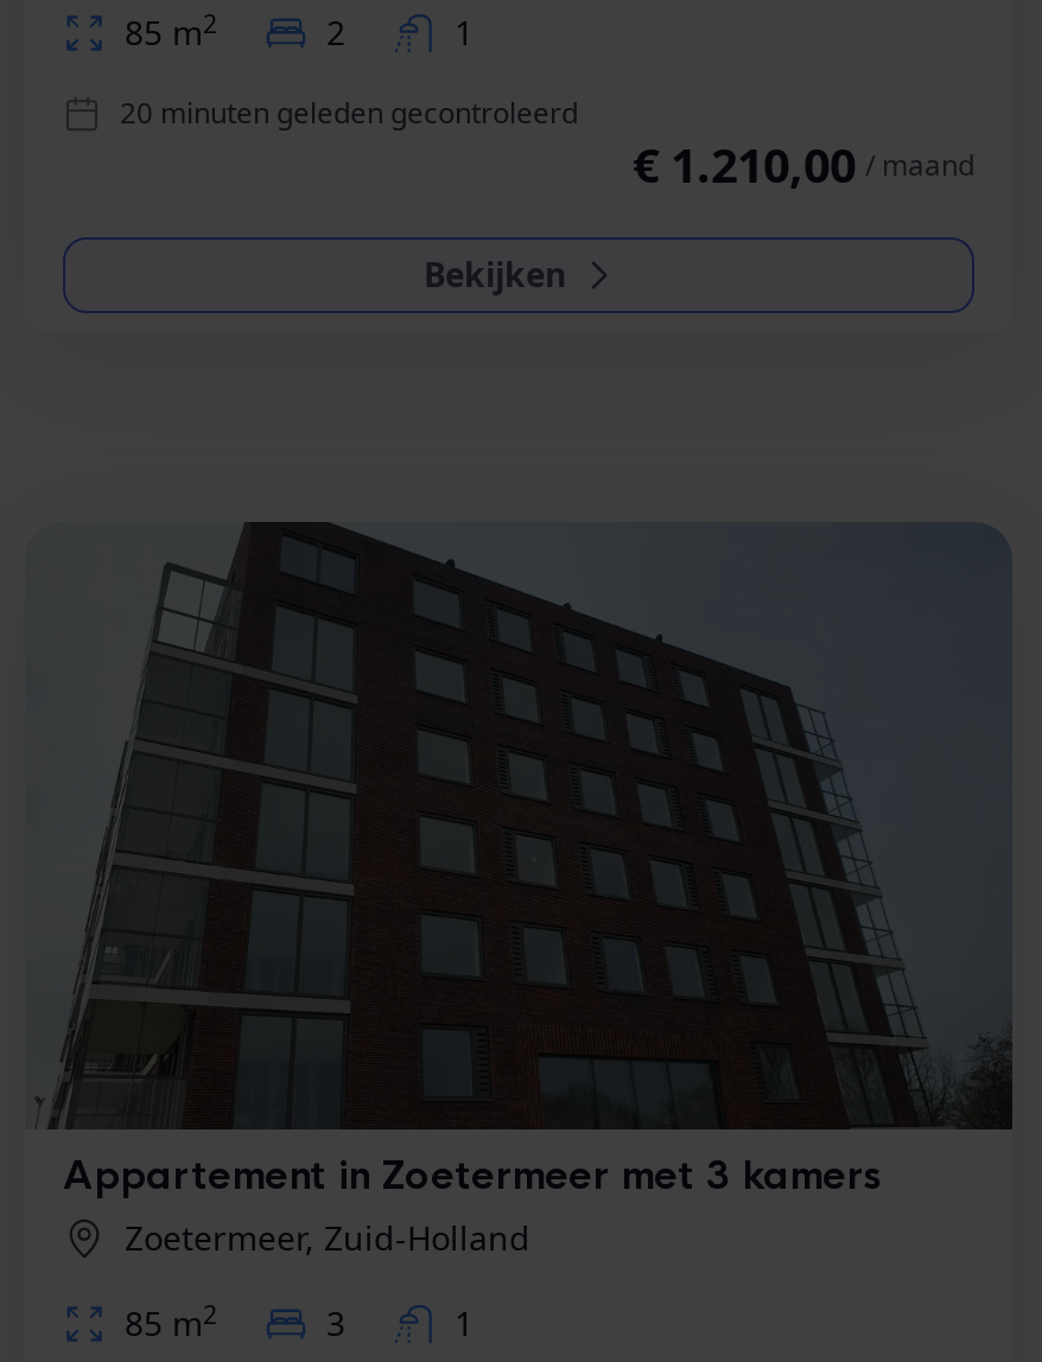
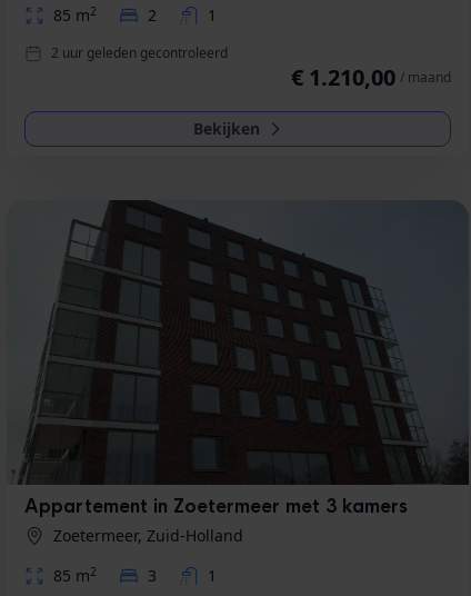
[120,93,578,133] 20 minuten geleden gecontroleerd -> [51,43,228,62] 2 uur geleden gecontroleerd

